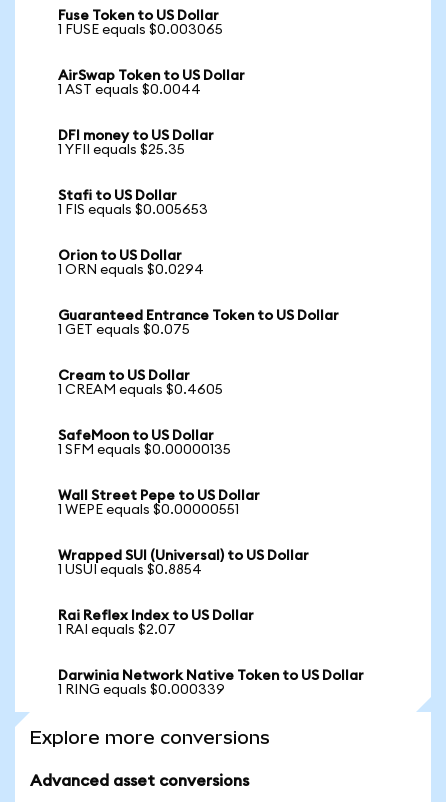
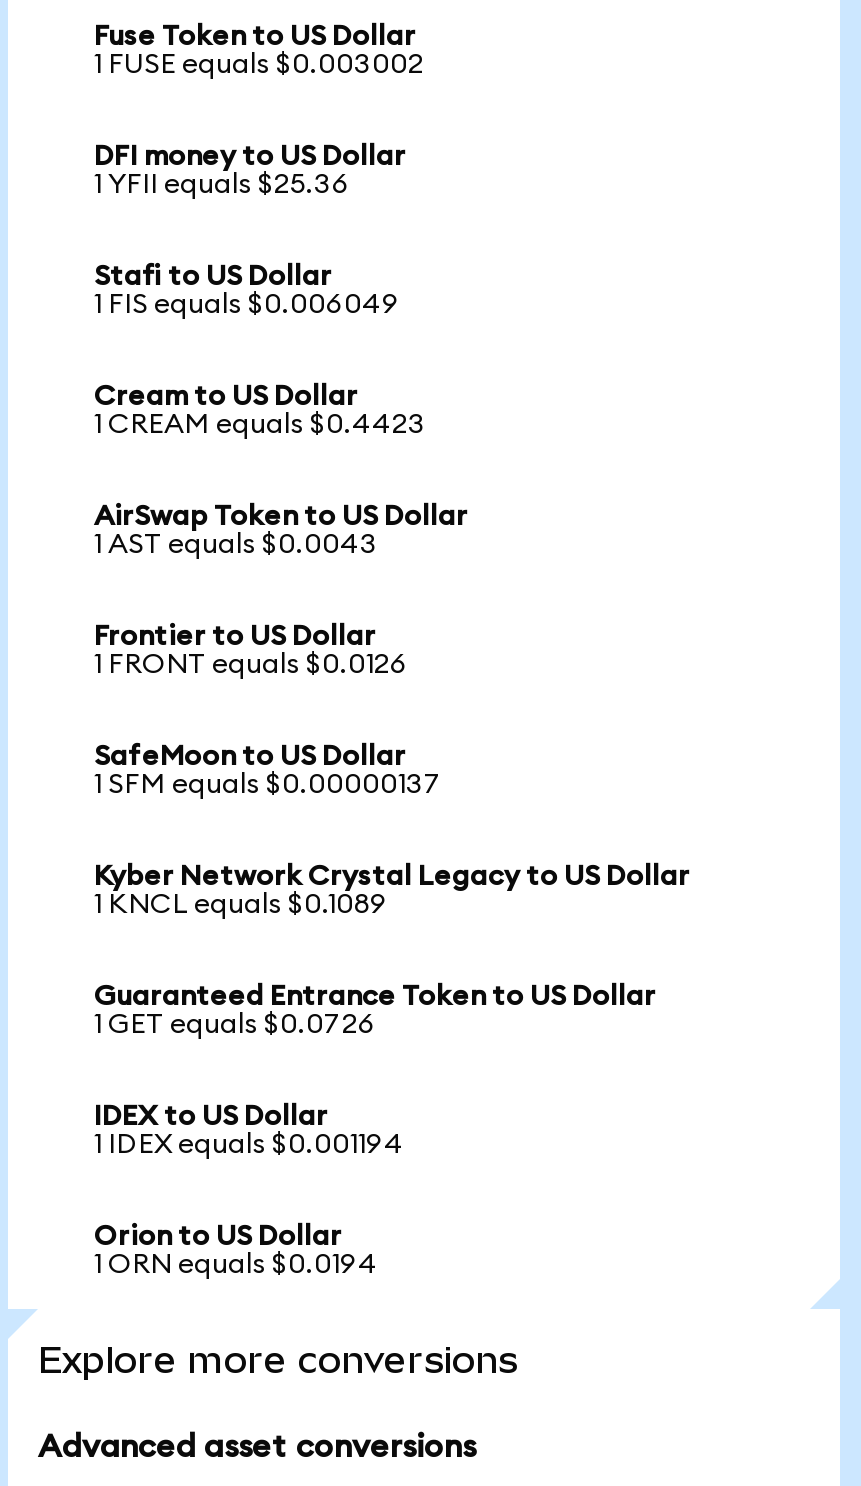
[58,23,223,37] 1 FUSE equals $0.003065 -> [94,51,426,439] 1 FUSE equals $0.003002 | 1 YFII equals $25.36 | 1 FIS equals $0.006049 | 1 CREAM equals $0.4423
moved [58,69,245,83] -> [94,503,468,531]: AirSwap Token to US Dollar
[58,83,208,217] 1 AST equals $0.0044 | 1 YFII equals $25.35 | 1 FIS equals $0.005653 -> [94,531,690,1159] 1 AST equals $0.0043 | Frontier to US Dollar | 1 FRONT equals $0.0126 | 1 SFM equals $0.00000137 | Kyber Network Crystal Legacy to US Dollar | 1 KNCL equals $0.1089 | 1 GET equals $0.0726 | IDEX to US Dollar | 1 IDEX equals $0.001194
moved [58,129,214,143] -> [94,143,406,171]: DFI money to US Dollar
moved [58,189,177,203] -> [94,263,332,291]: Stafi to US Dollar
moved [58,249,182,263] -> [94,1223,342,1251]: Orion to US Dollar
[58,263,364,697] 1 ORN equals $0.0294 | 1 GET equals $0.075 | 1 CREAM equals $0.4605 | 1 SFM equals $0.00000135 | Wall Street Pepe to US Dollar | 1 WEPE equals $0.00000551 | Wrapped SUI (Universal) to US Dollar | 1 USUI equals $0.8854 | Rai Reflex Index to US Dollar | 1 RAI equals $2.07 | Darwinia Network Native Token to US Dollar | 1 RING equals $0.000339 -> [94,1251,378,1279] 1 ORN equals $0.0194
moved [58,309,339,323] -> [94,983,656,1011]: Guaranteed Entrance Token to US Dollar
moved [58,369,190,383] -> [94,383,358,411]: Cream to US Dollar
moved [58,429,214,443] -> [94,743,406,771]: SafeMoon to US Dollar

